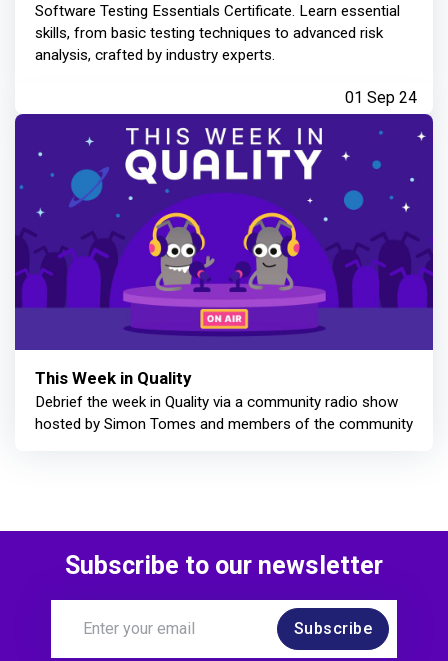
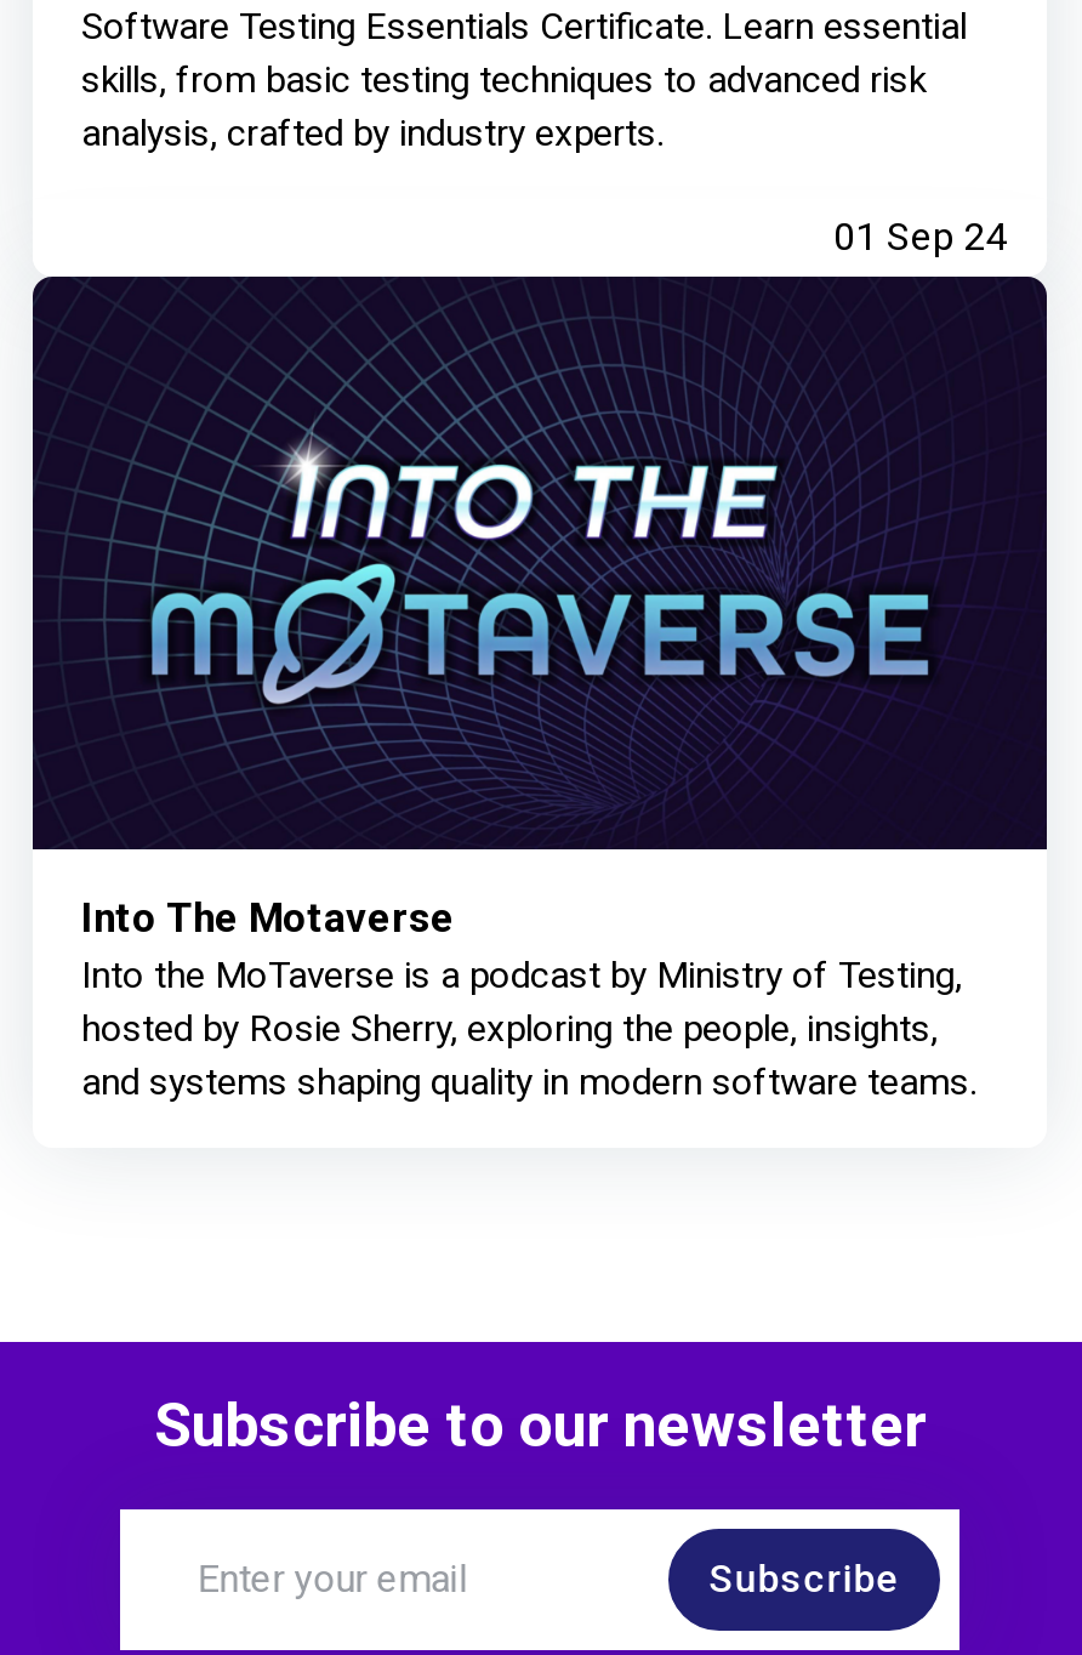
[14,113,434,432] [image] | This Week in Quality | Debrief the week in Quality via a community radio show | hosted by Simon Tomes and members of the community -> [30,274,1049,1103] [image] | Into The Motaverse | Into the MoTaverse is a podcast by Ministry of Testing, | hosted by Rosie Sherry, exploring the people, insights, | and systems shaping quality in modern software teams.

